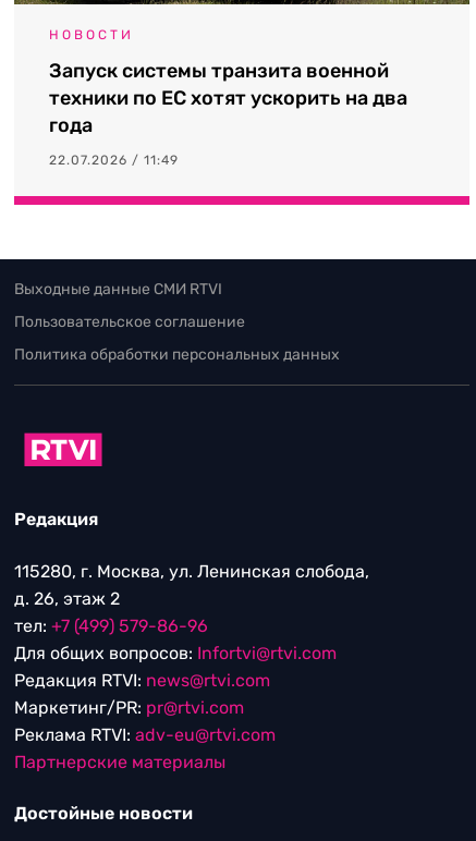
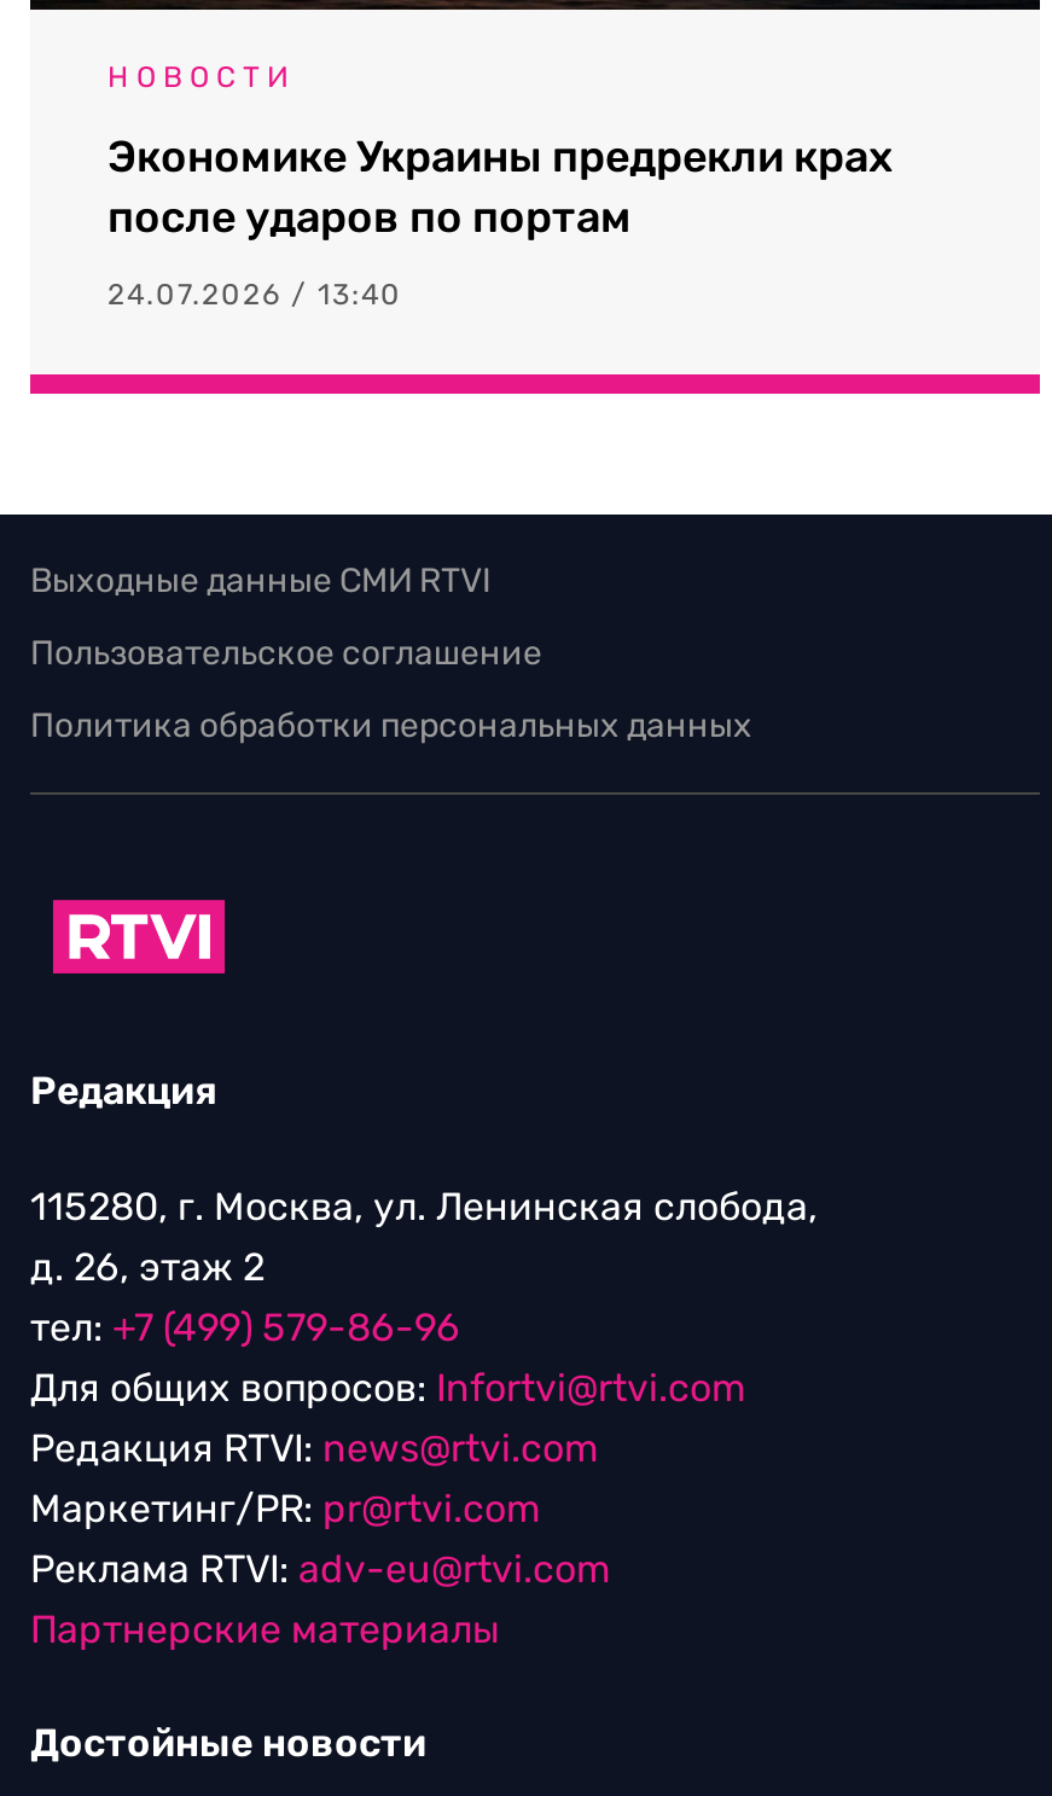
[49,59,407,137] Запуск системы транзита военной | техники по ЕС хотят ускорить на два | года -> [107,131,893,244] Экономике Украины предрекли крах | после ударов по портам
[49,153,179,168] 22.07.2026 / 11:49 -> [107,278,402,312] 24.07.2026 / 13:40

